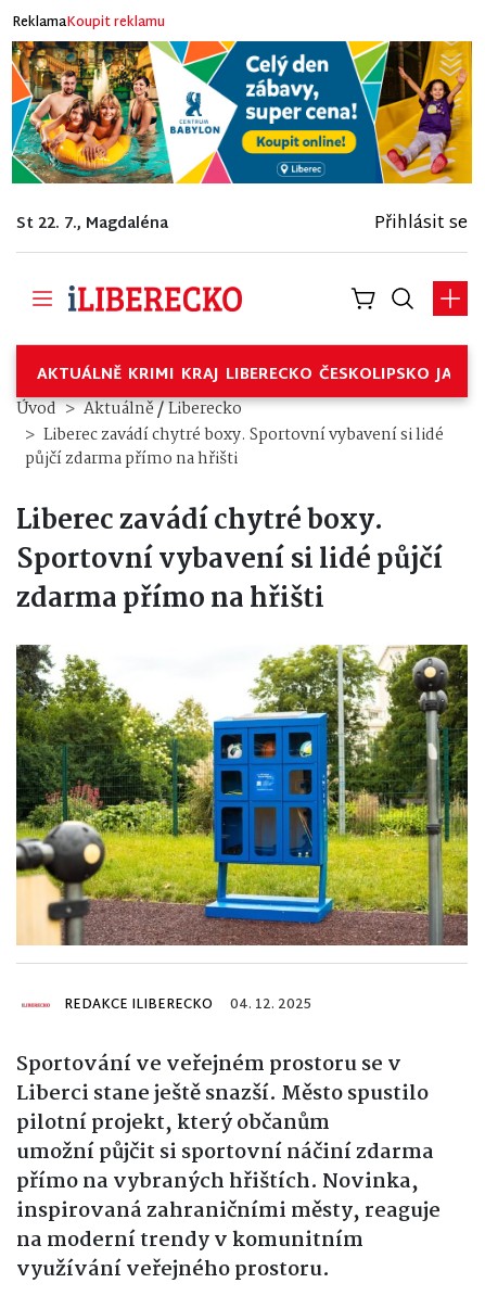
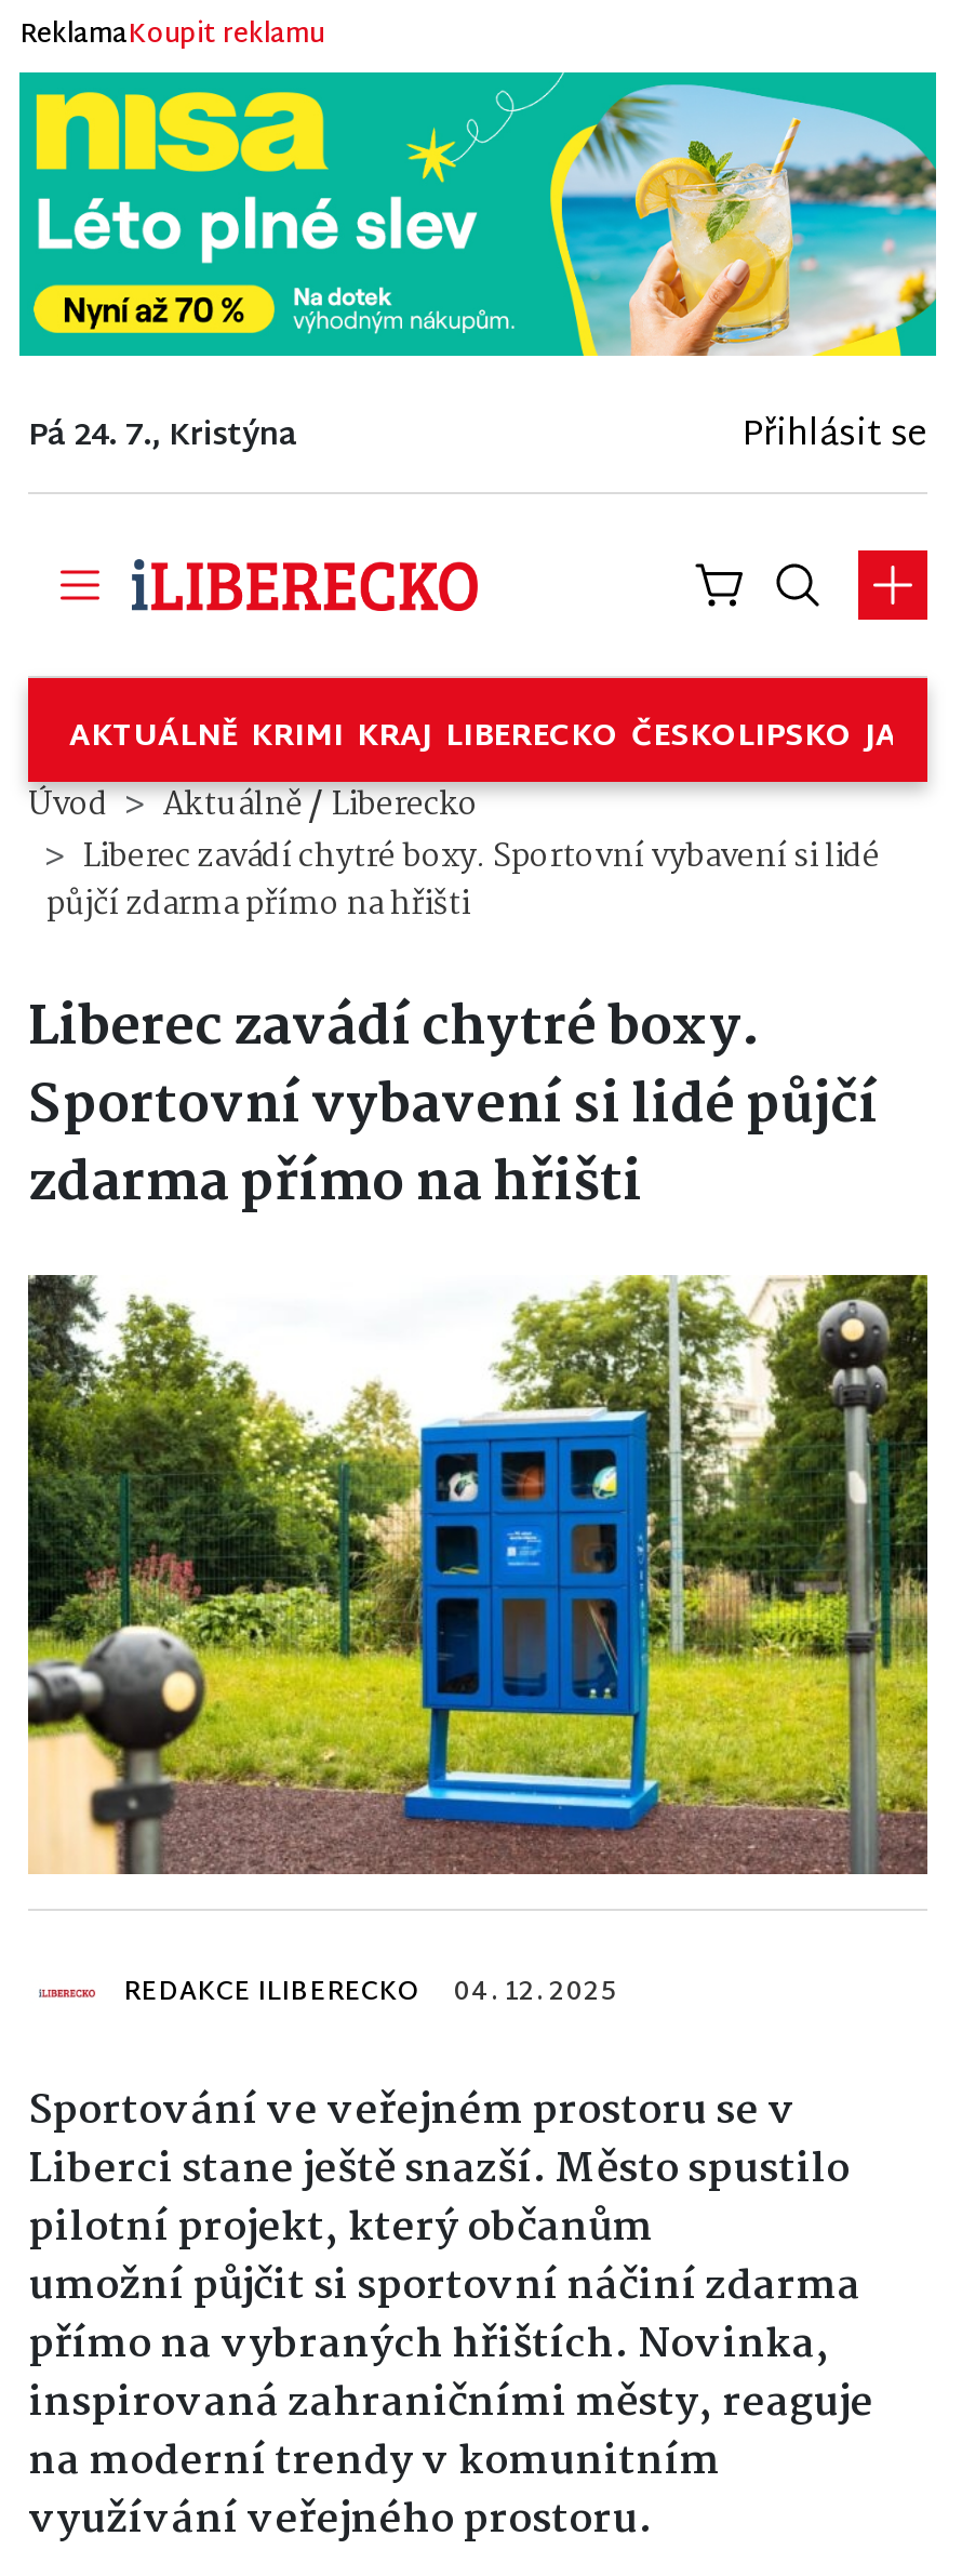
[11,40,473,238] [image] | St 22. 7., Magdaléna -> [17,70,938,464] [image] | Pá 24. 7., Kristýna

